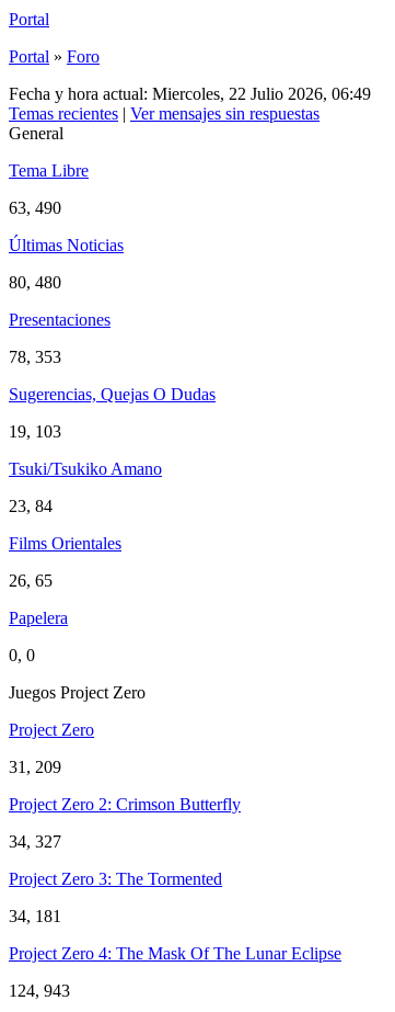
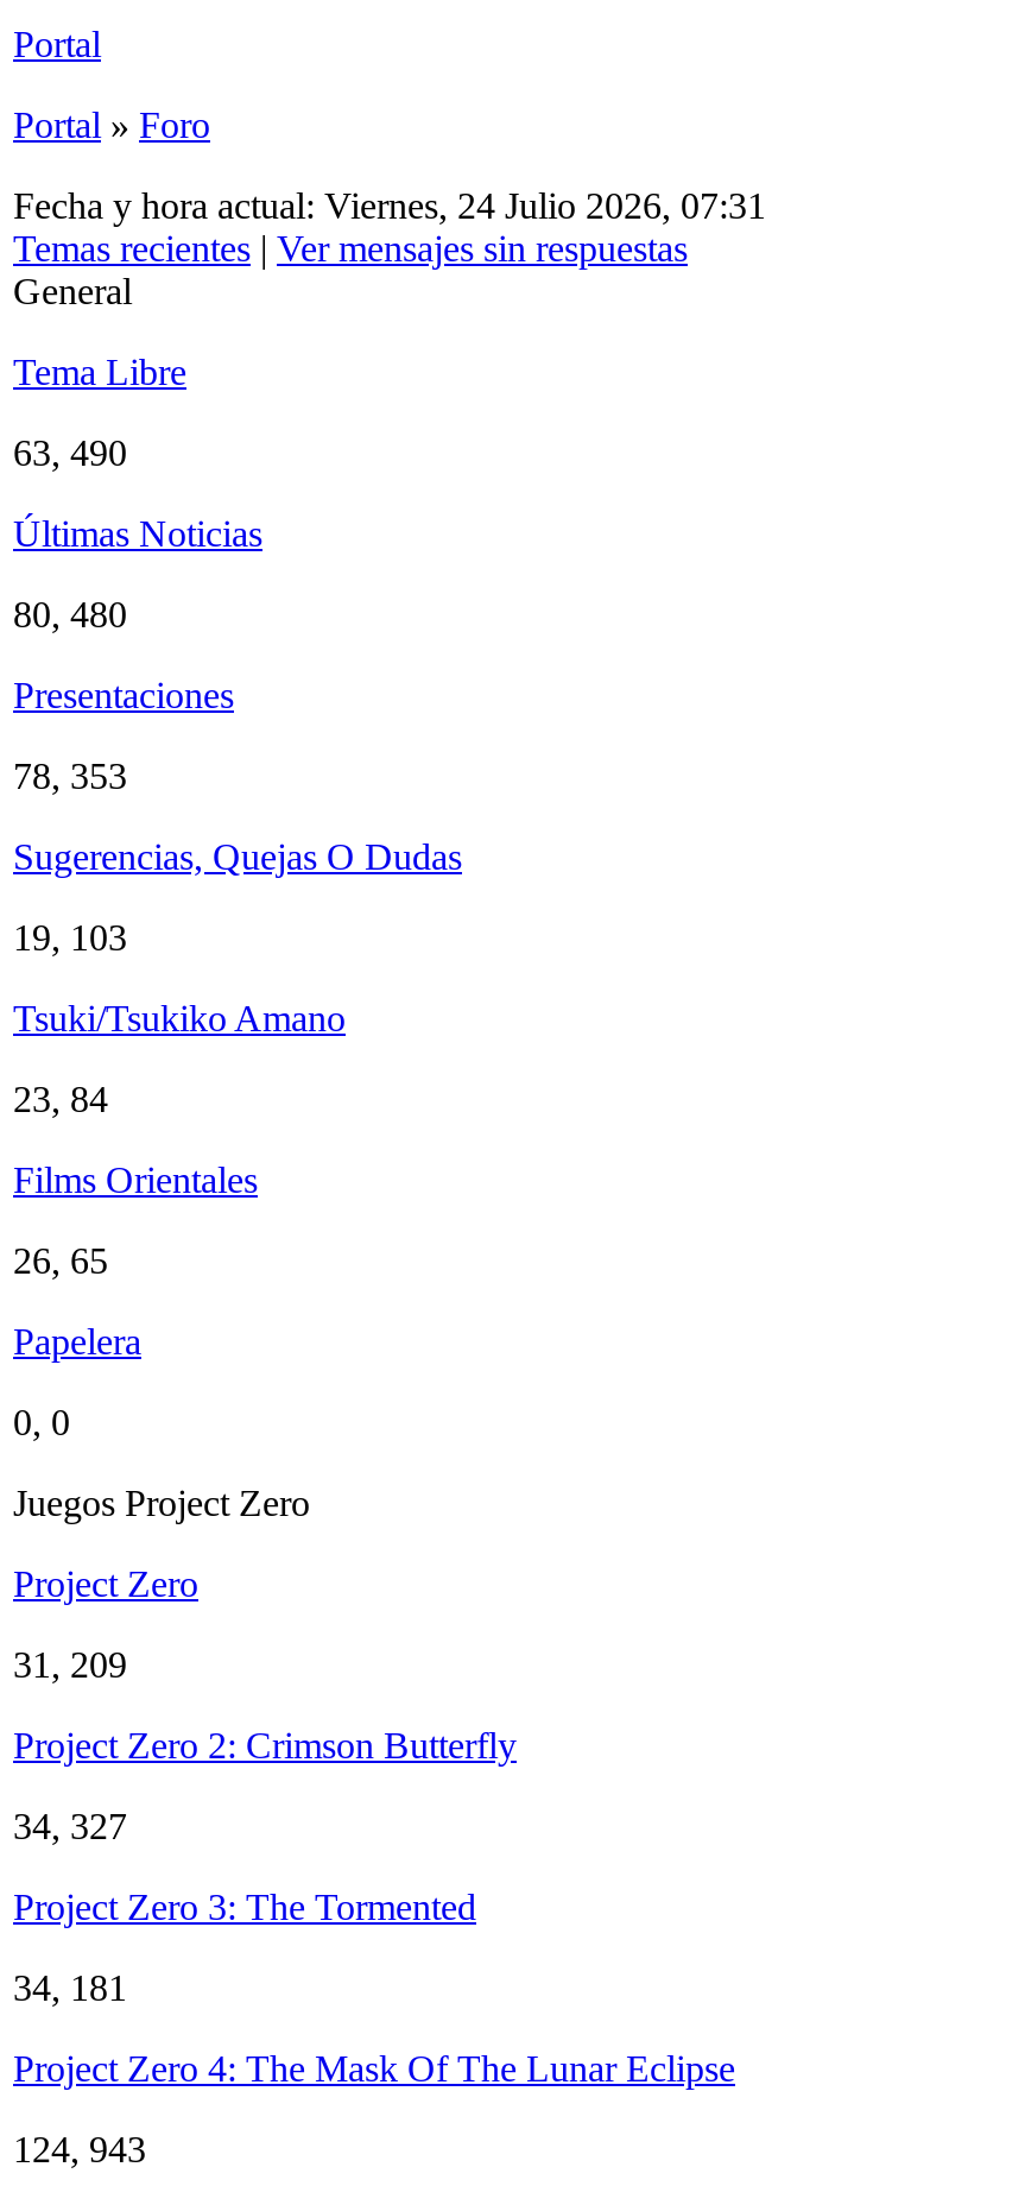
[9,84,371,103] Fecha y hora actual: Miercoles, 22 Julio 2026, 06:49 -> [13,185,766,225] Fecha y hora actual: Viernes, 24 Julio 2026, 07:31

